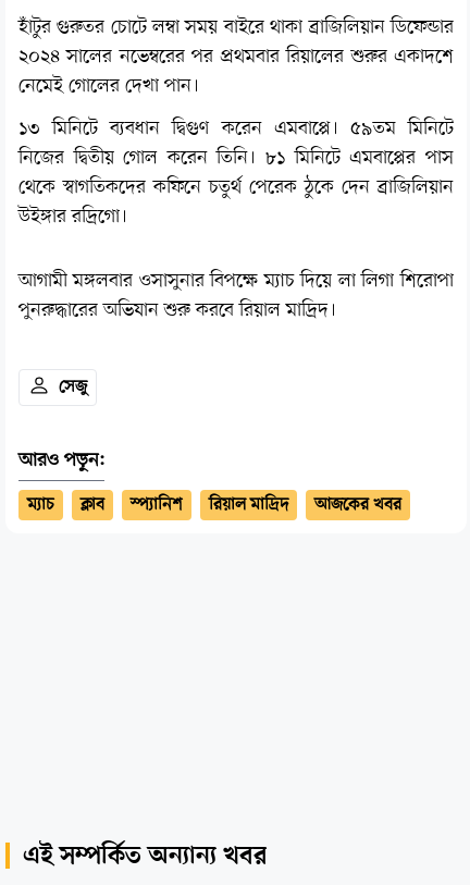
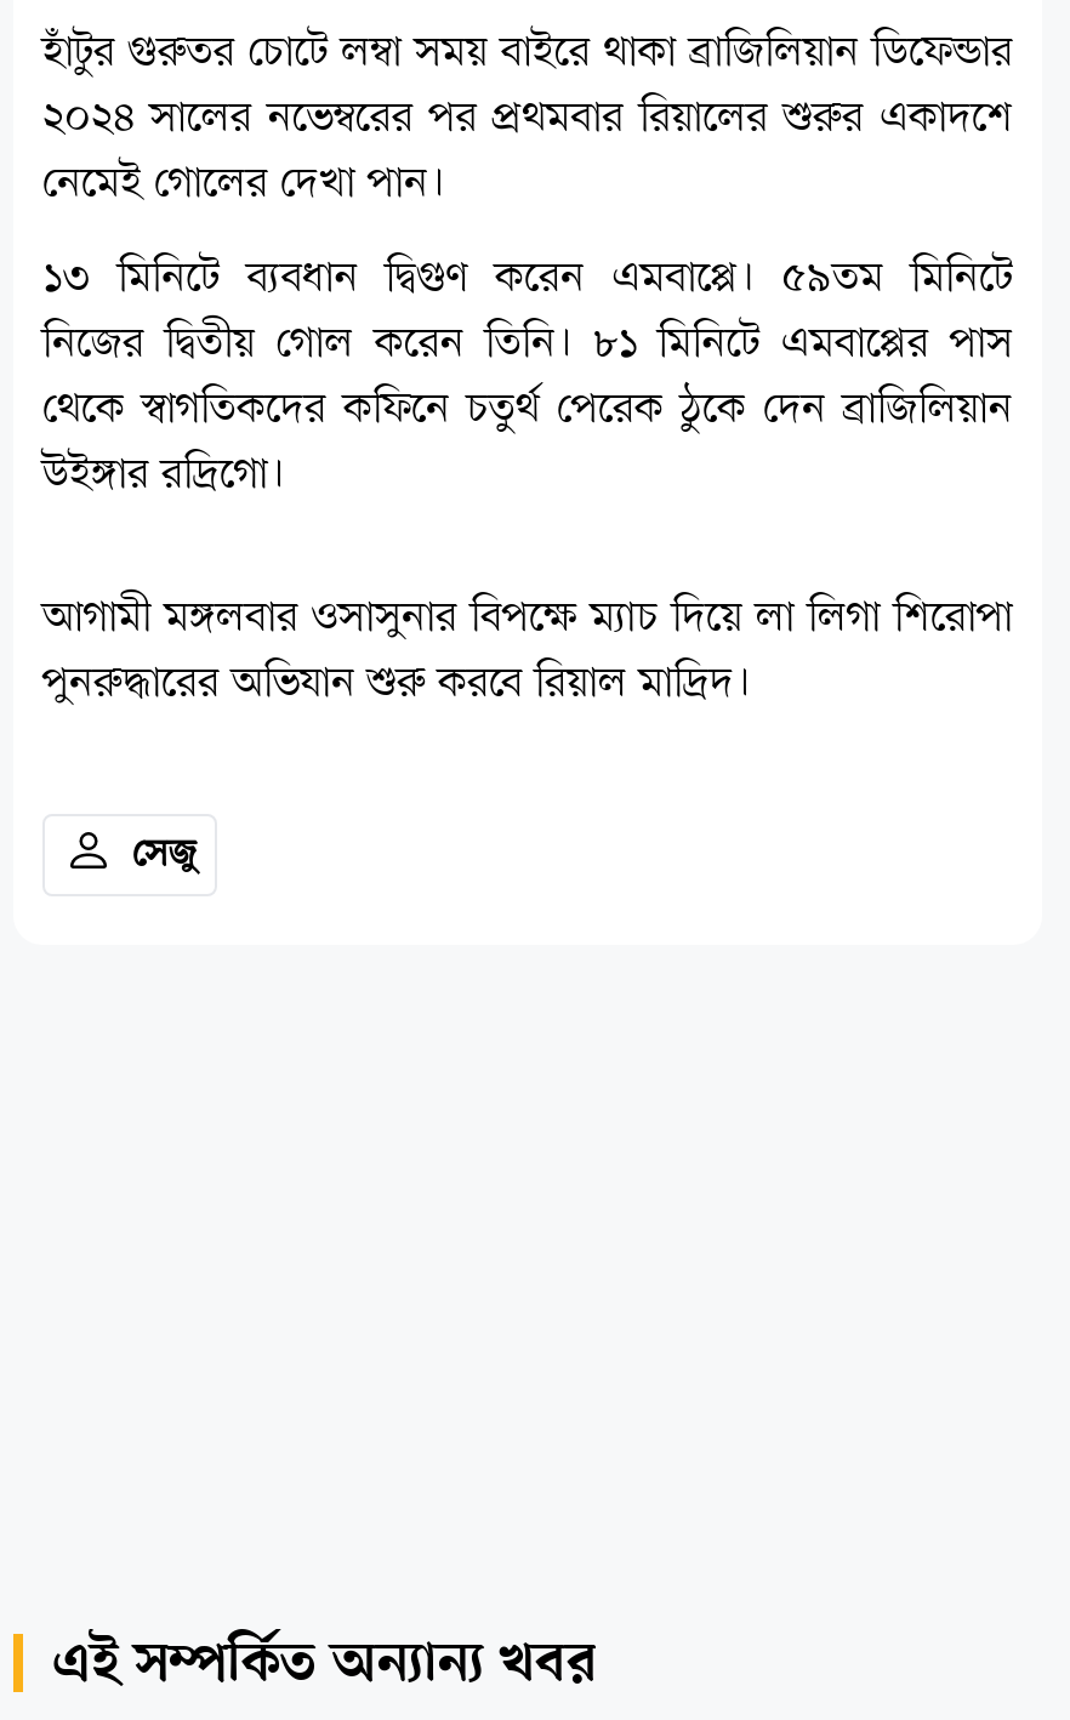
[18,447,401,517] আরও পড়ুন: | ম্যাচ | ক্লাব | স্প্যানিশ | রিয়াল মাদ্রিদ | আজকের খবর -> none

